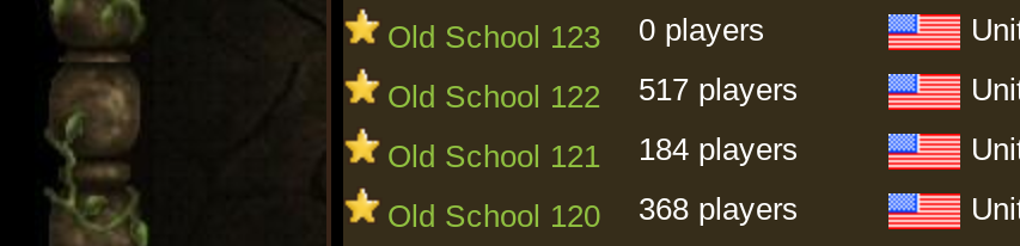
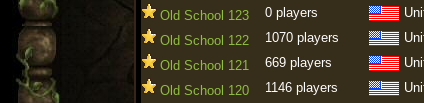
[387,72,799,115] Old School 122 517 players -> [159,30,338,48] Old School 122 1070 players
[387,131,799,174] Old School 121 184 players -> [159,55,331,73] Old School 121 669 players
[387,191,799,234] Old School 120 368 players -> [159,80,337,98] Old School 120 1146 players

